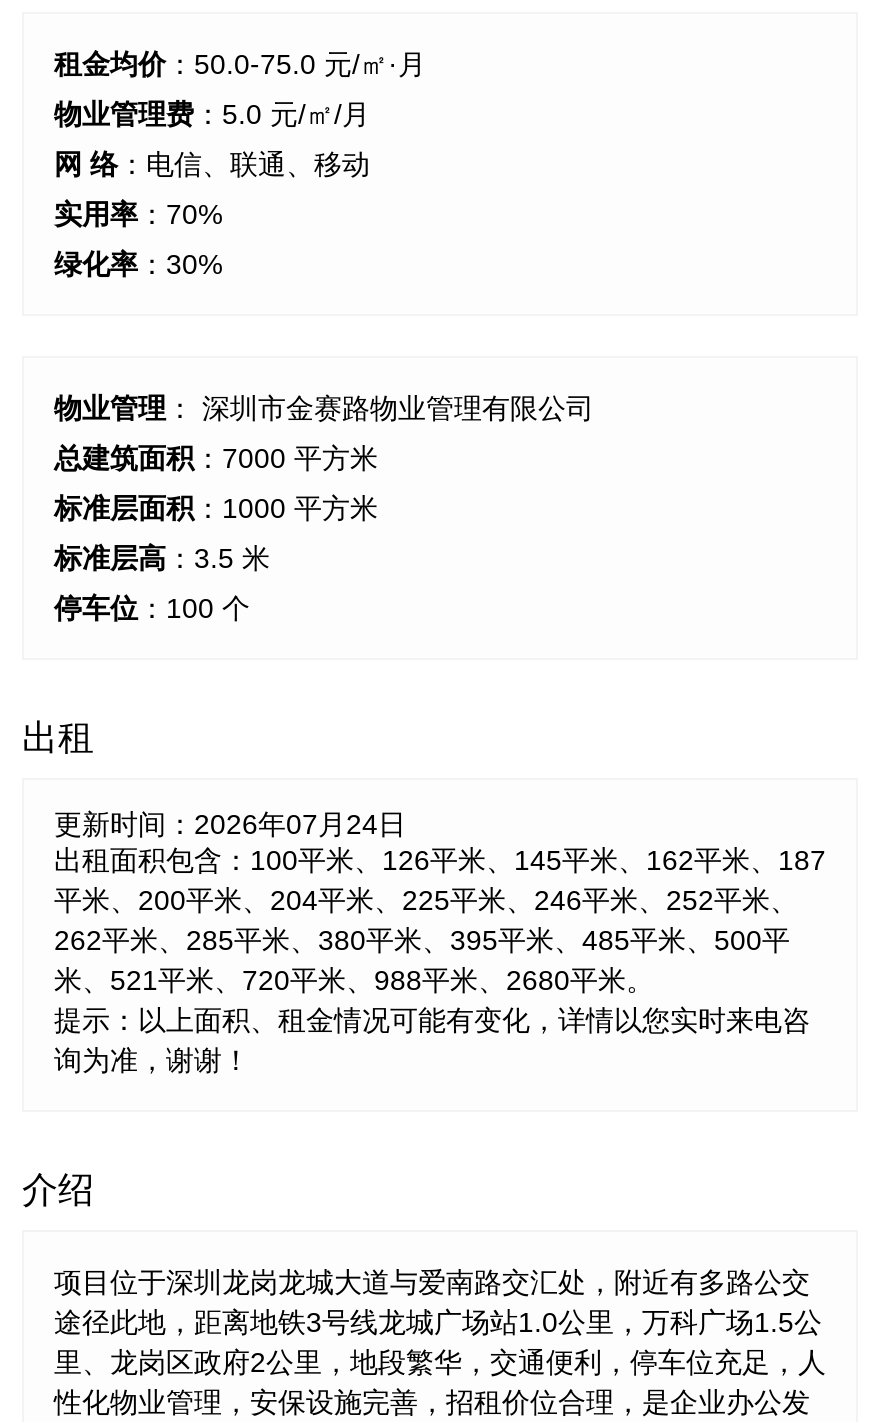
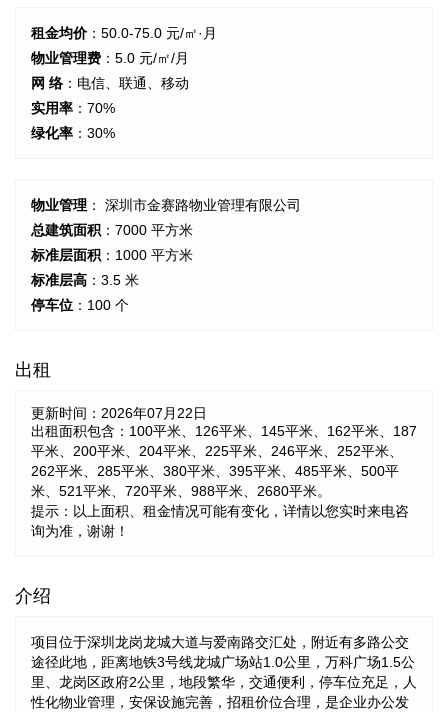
[54,808,406,840] 更新时间：2026年07月24日 -> [31,405,207,421] 更新时间：2026年07月22日

